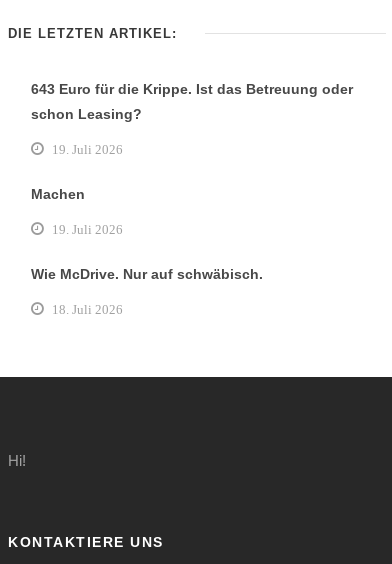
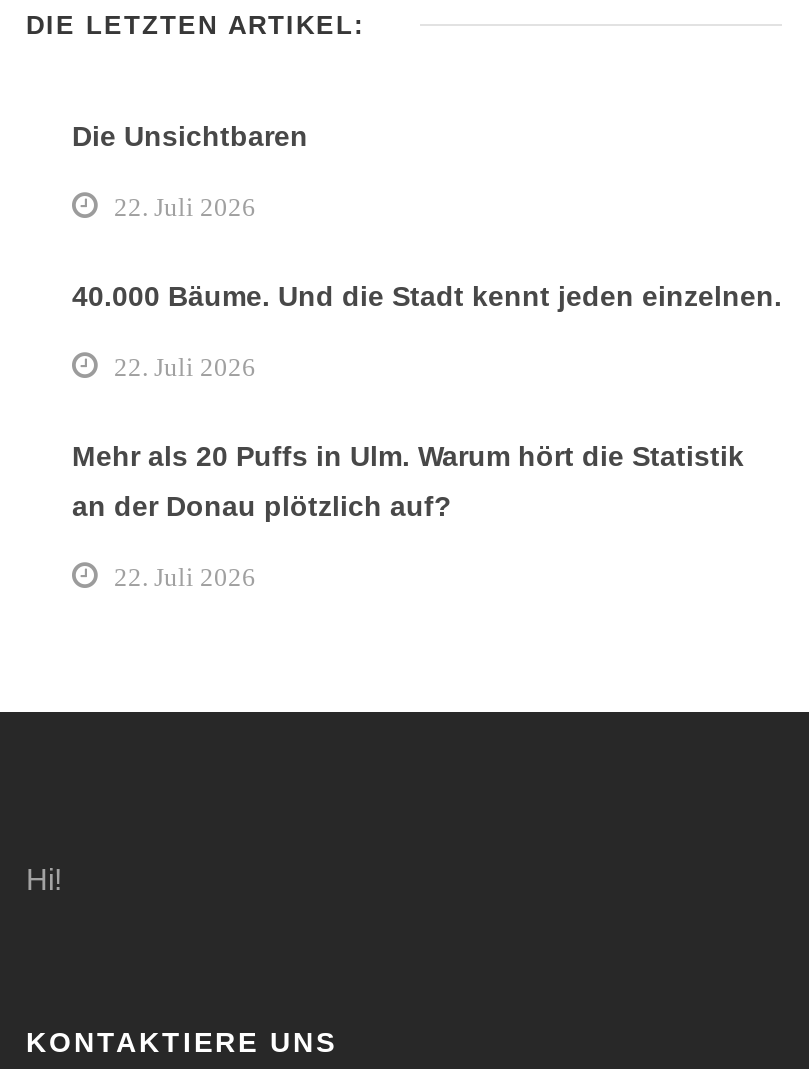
[31,81,353,97] 643 Euro für die Krippe. Ist das Betreuung oder -> [72,119,308,151] Die Unsichtbaren
[31,106,142,122] schon Leasing? -> [114,191,256,221] 22. Juli 2026
[52,142,123,157] 19. Juli 2026 -> [72,279,782,311] 40.000 Bäume. Und die Stadt kennt jeden einzelnen.
[31,186,85,202] Machen -> [114,351,256,381] 22. Juli 2026
[52,222,123,237] 19. Juli 2026 -> [72,439,744,471] Mehr als 20 Puffs in Ulm. Warum hört die Statistik
[31,266,263,282] Wie McDrive. Nur auf schwäbisch. -> [72,489,452,521] an der Donau plötzlich auf?
[52,302,123,317] 18. Juli 2026 -> [114,561,256,591] 22. Juli 2026

